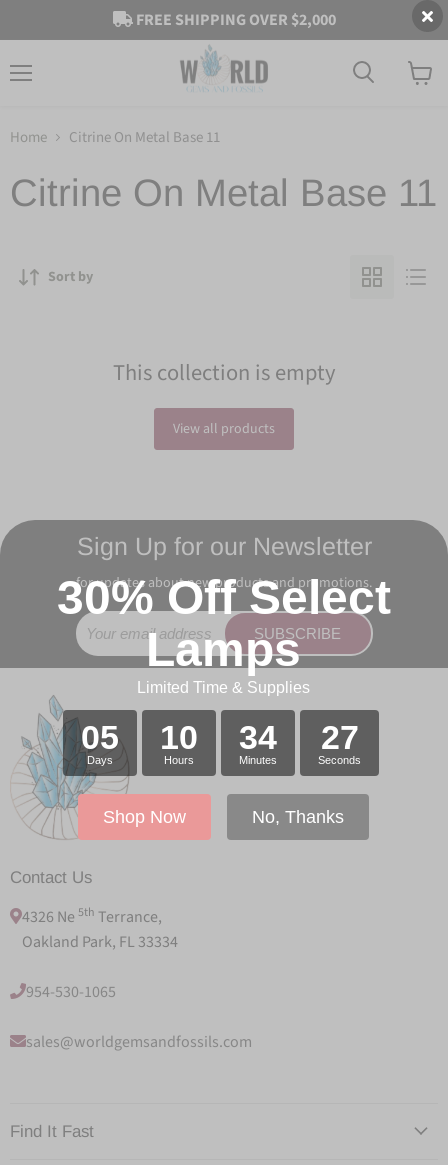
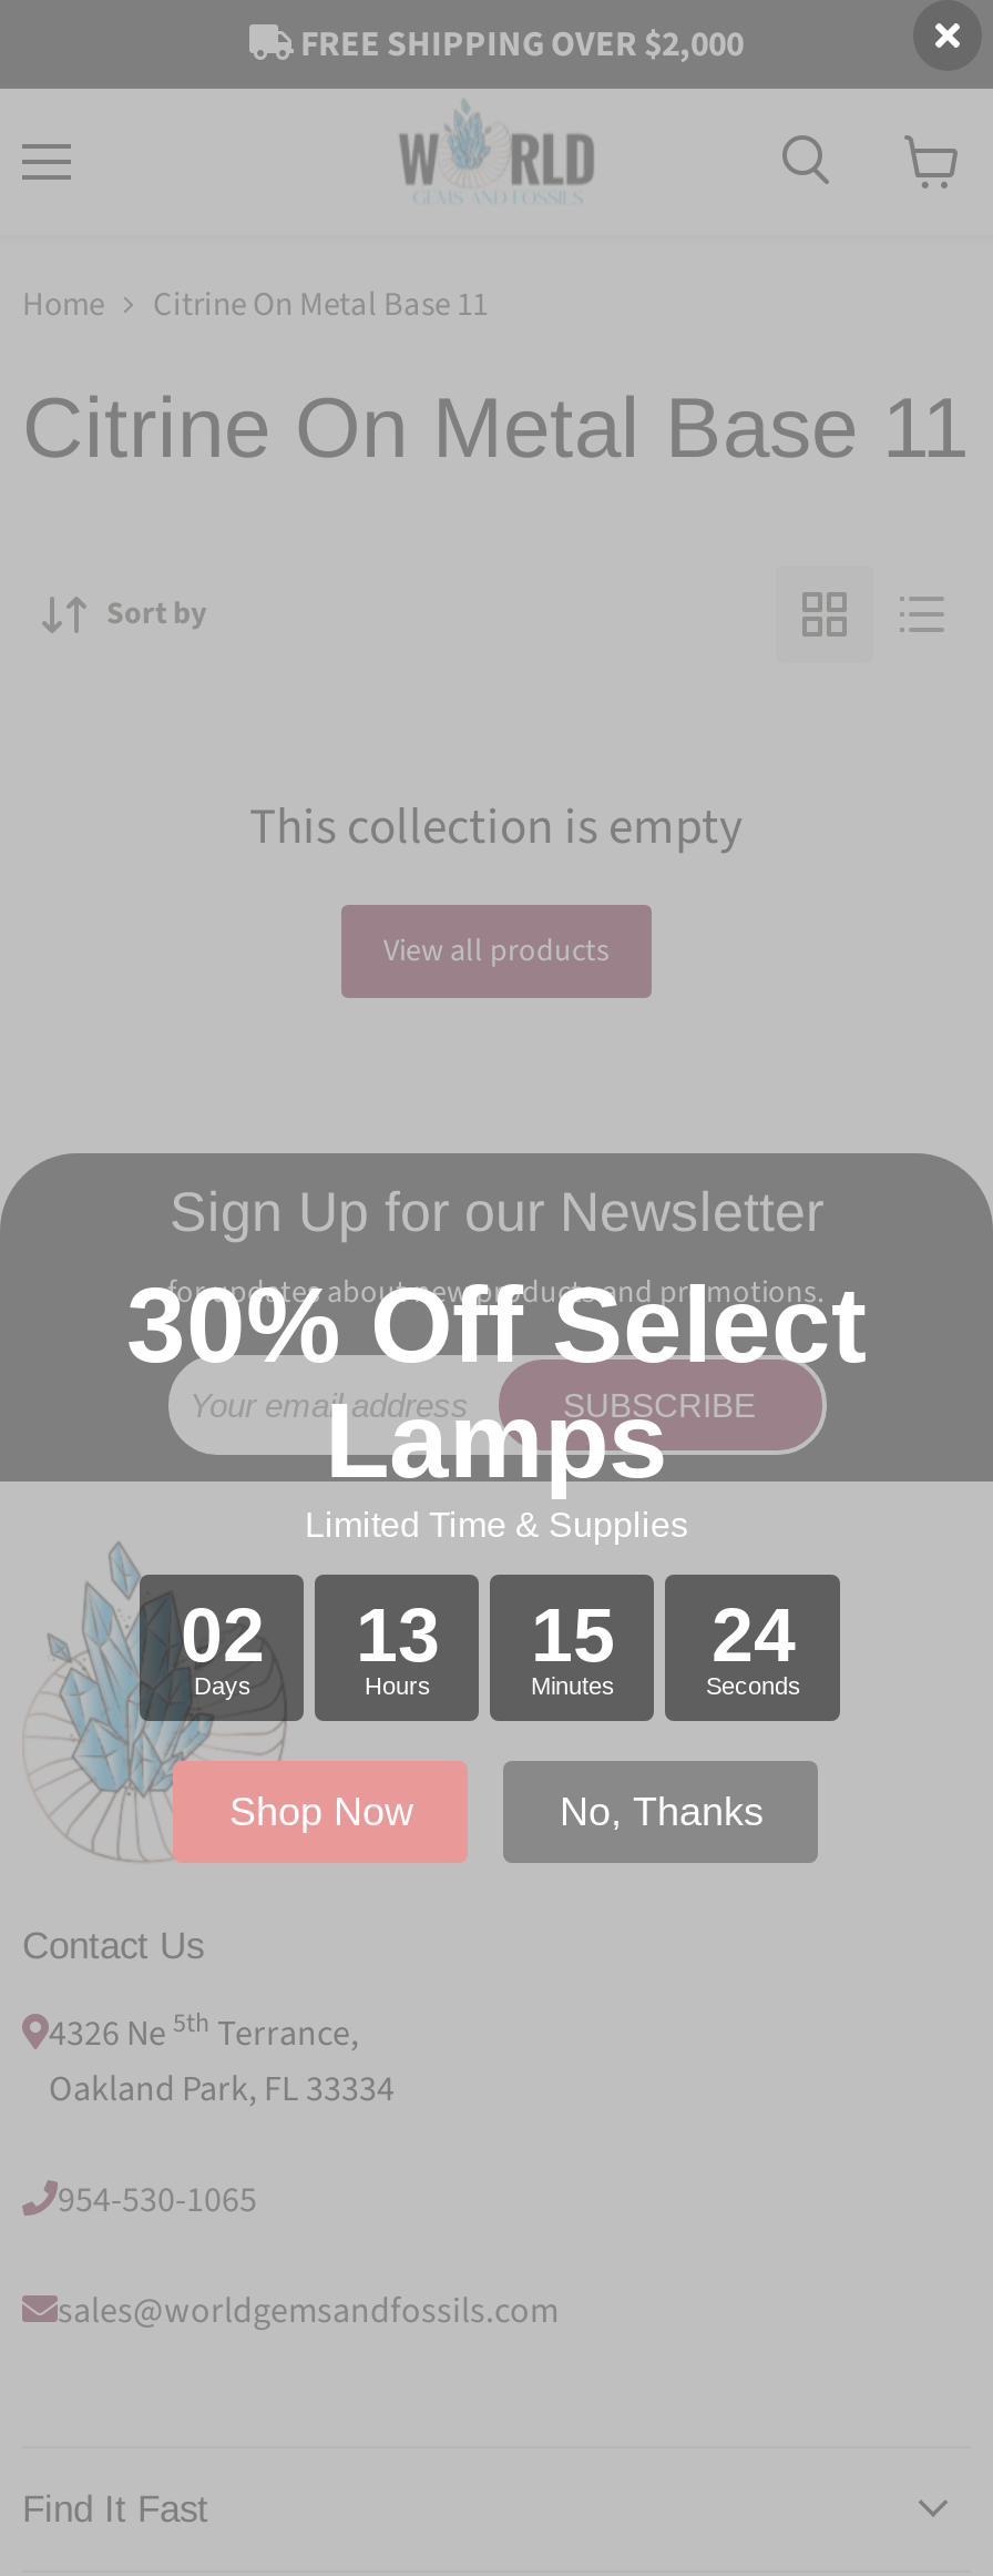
[81,718,119,756] 05 -> [181,1592,265,1677] 02
[160,718,198,756] 10 -> [356,1592,440,1677] 13
[239,718,277,756] 34 -> [531,1592,615,1677] 15
[321,718,359,756] 27 -> [712,1592,796,1677] 24

